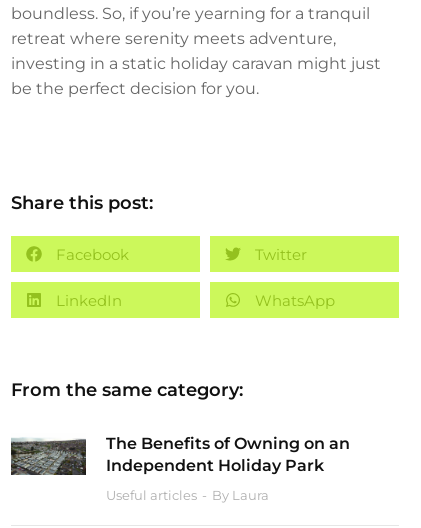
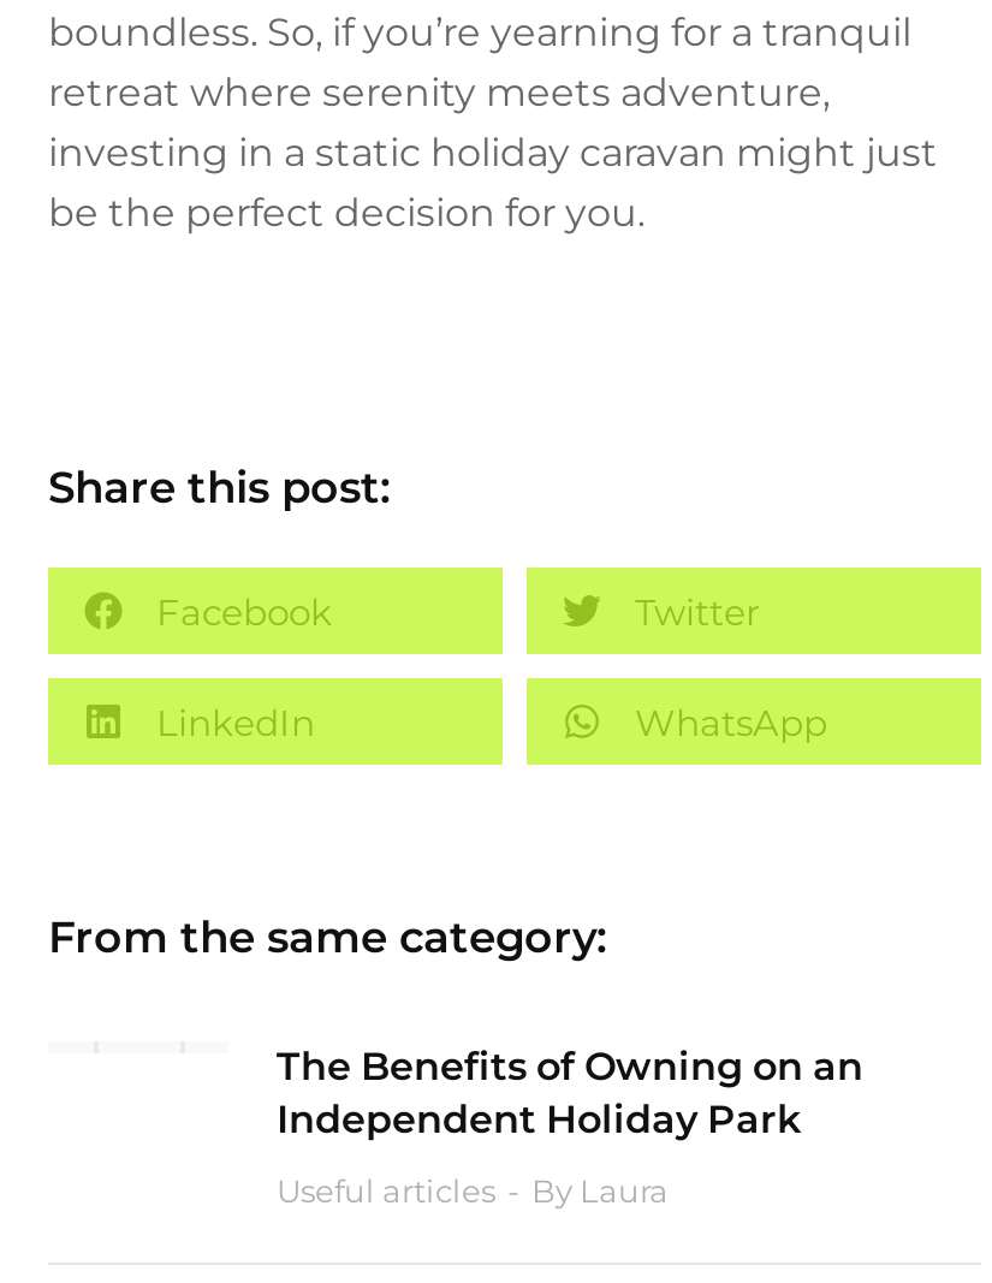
[10,437,87,476] [image] -> none

